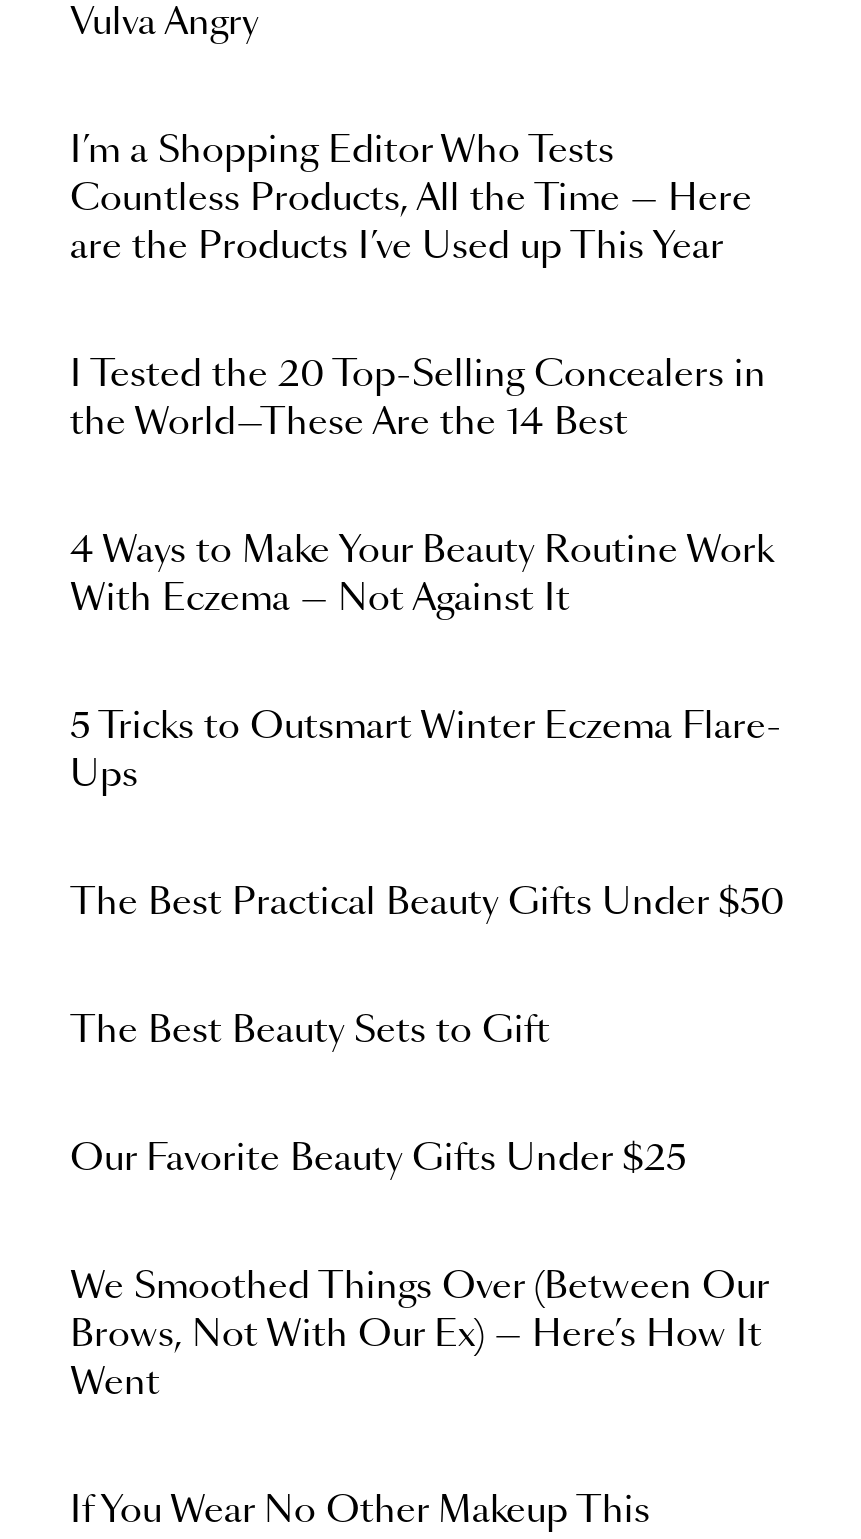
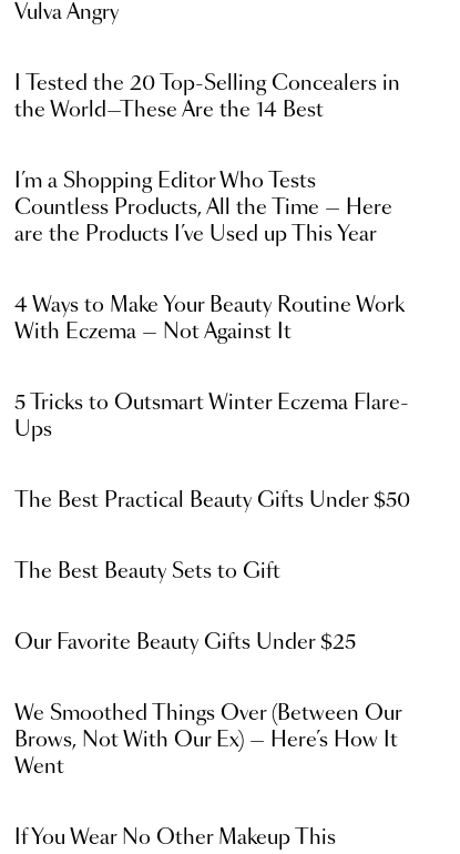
moved [70,134,752,266] -> [14,172,392,245]: I’m a Shopping Editor Who Tests | Countless Products, All the Time — Here | are the Products I’ve Used up This Year
moved [70,358,766,442] -> [14,74,400,121]: I Tested the 20 Top-Selling Concealers in | the World—These Are the 14 Best

